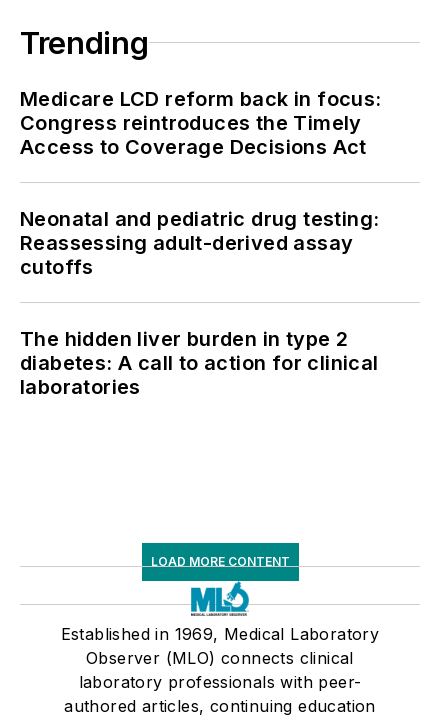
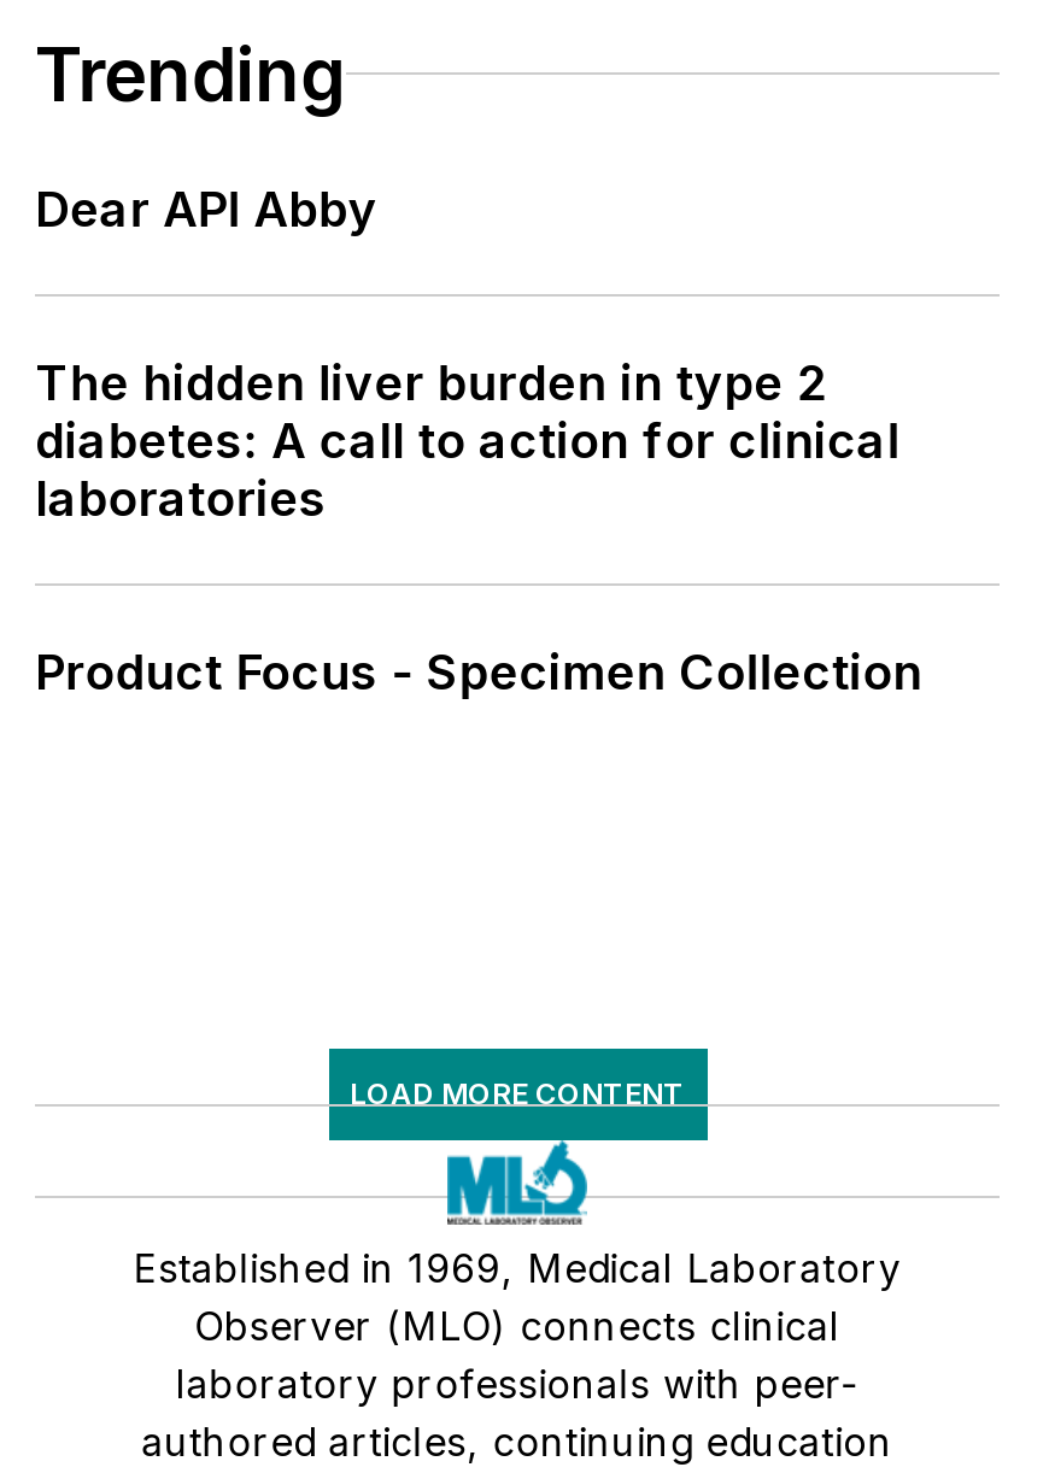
[20,87,382,279] Medicare LCD reform back in focus: | Congress reintroduces the Timely | Access to Coverage Decisions Act | Neonatal and pediatric drug testing: | Reassessing adult-derived assay | cutoffs -> [35,181,378,239] Dear API Abby
moved [20,327,379,399] -> [35,354,900,528]: The hidden liver burden in type 2 | diabetes: A call to action for clinical | laboratories
none -> [35,644,922,702] Product Focus - Specimen Collection

